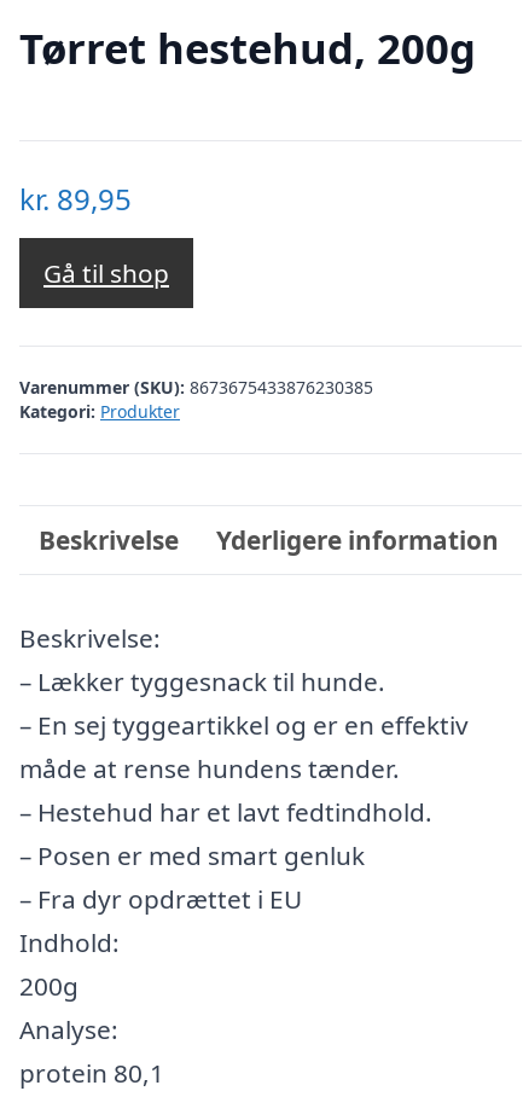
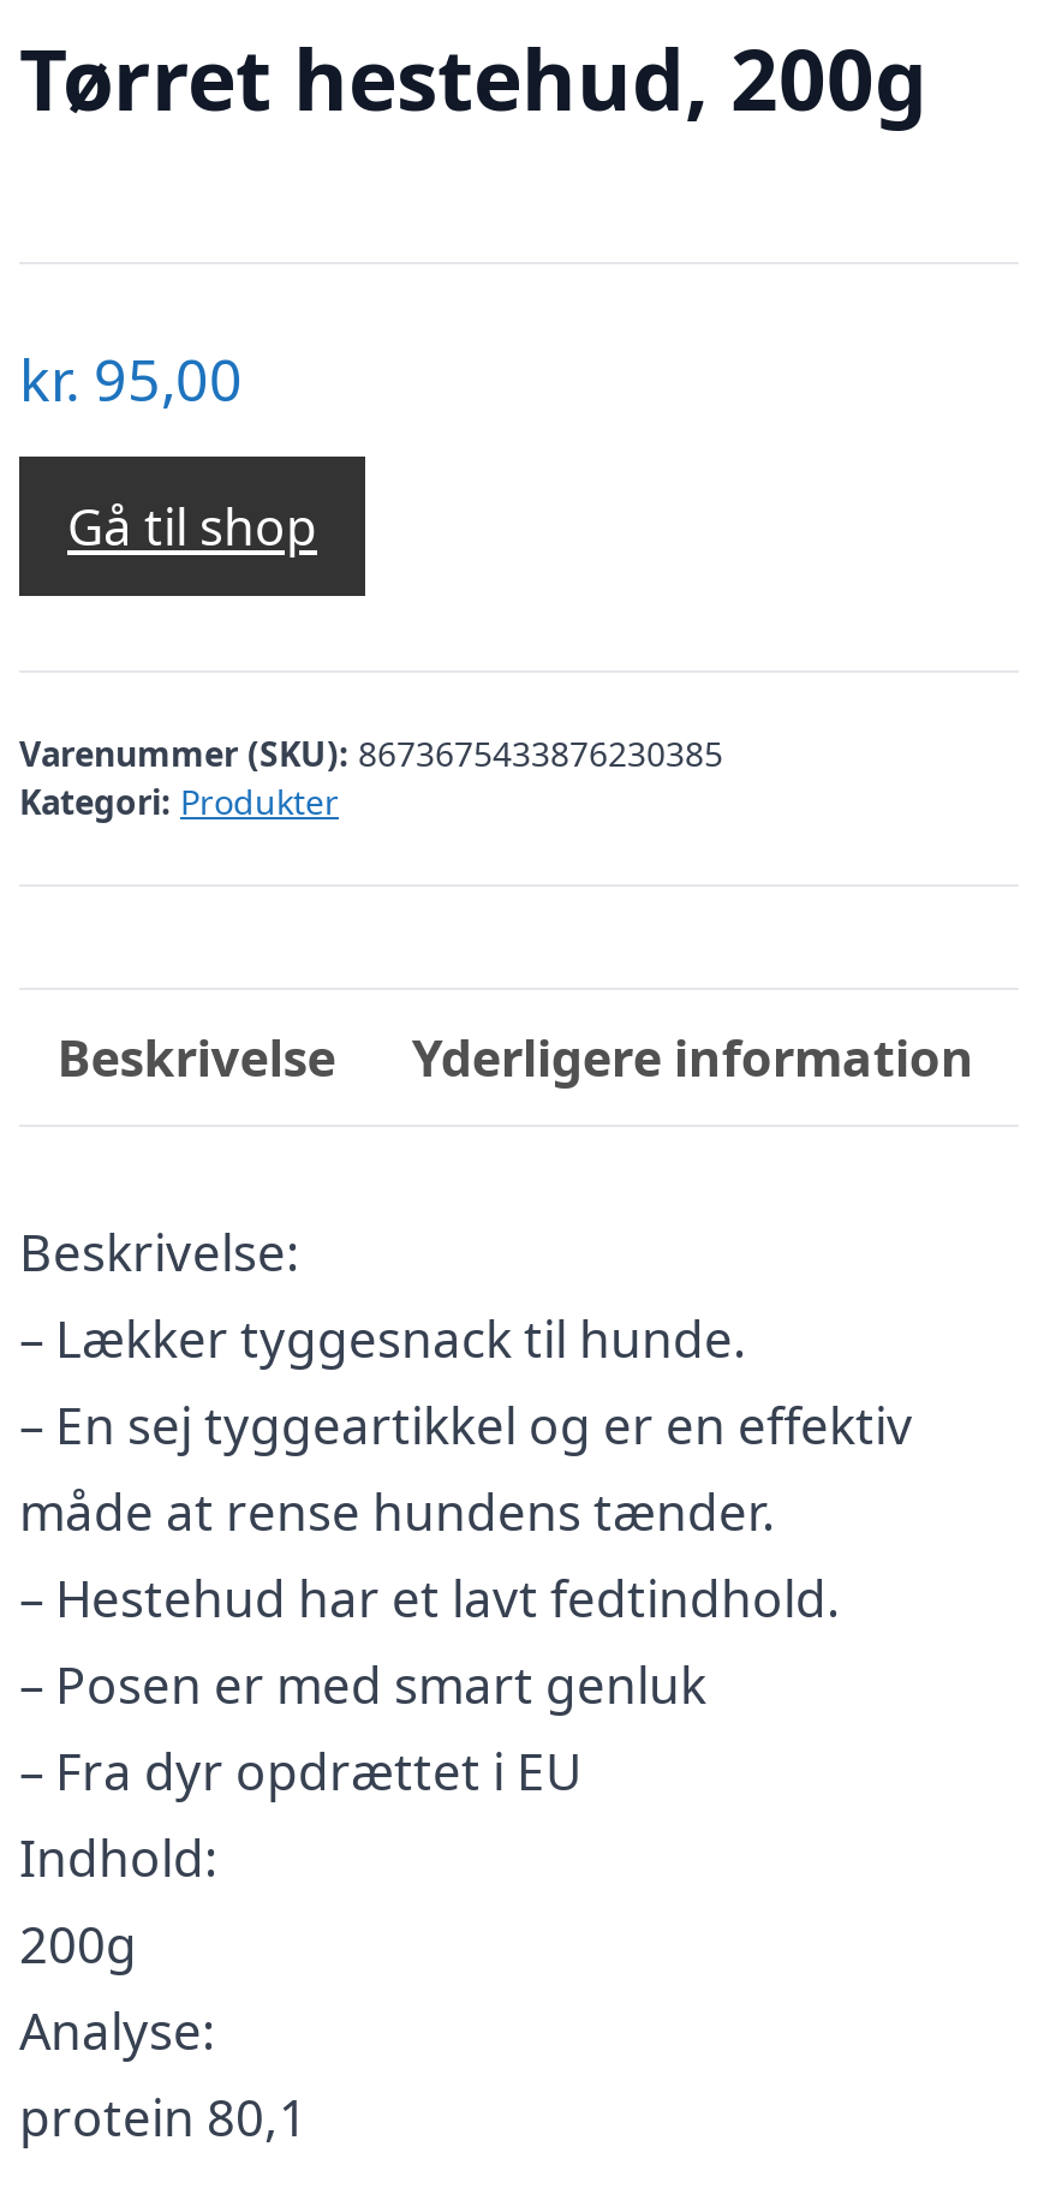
[19,178,132,218] kr. 89,95 -> [19,338,243,417] kr. 95,00

